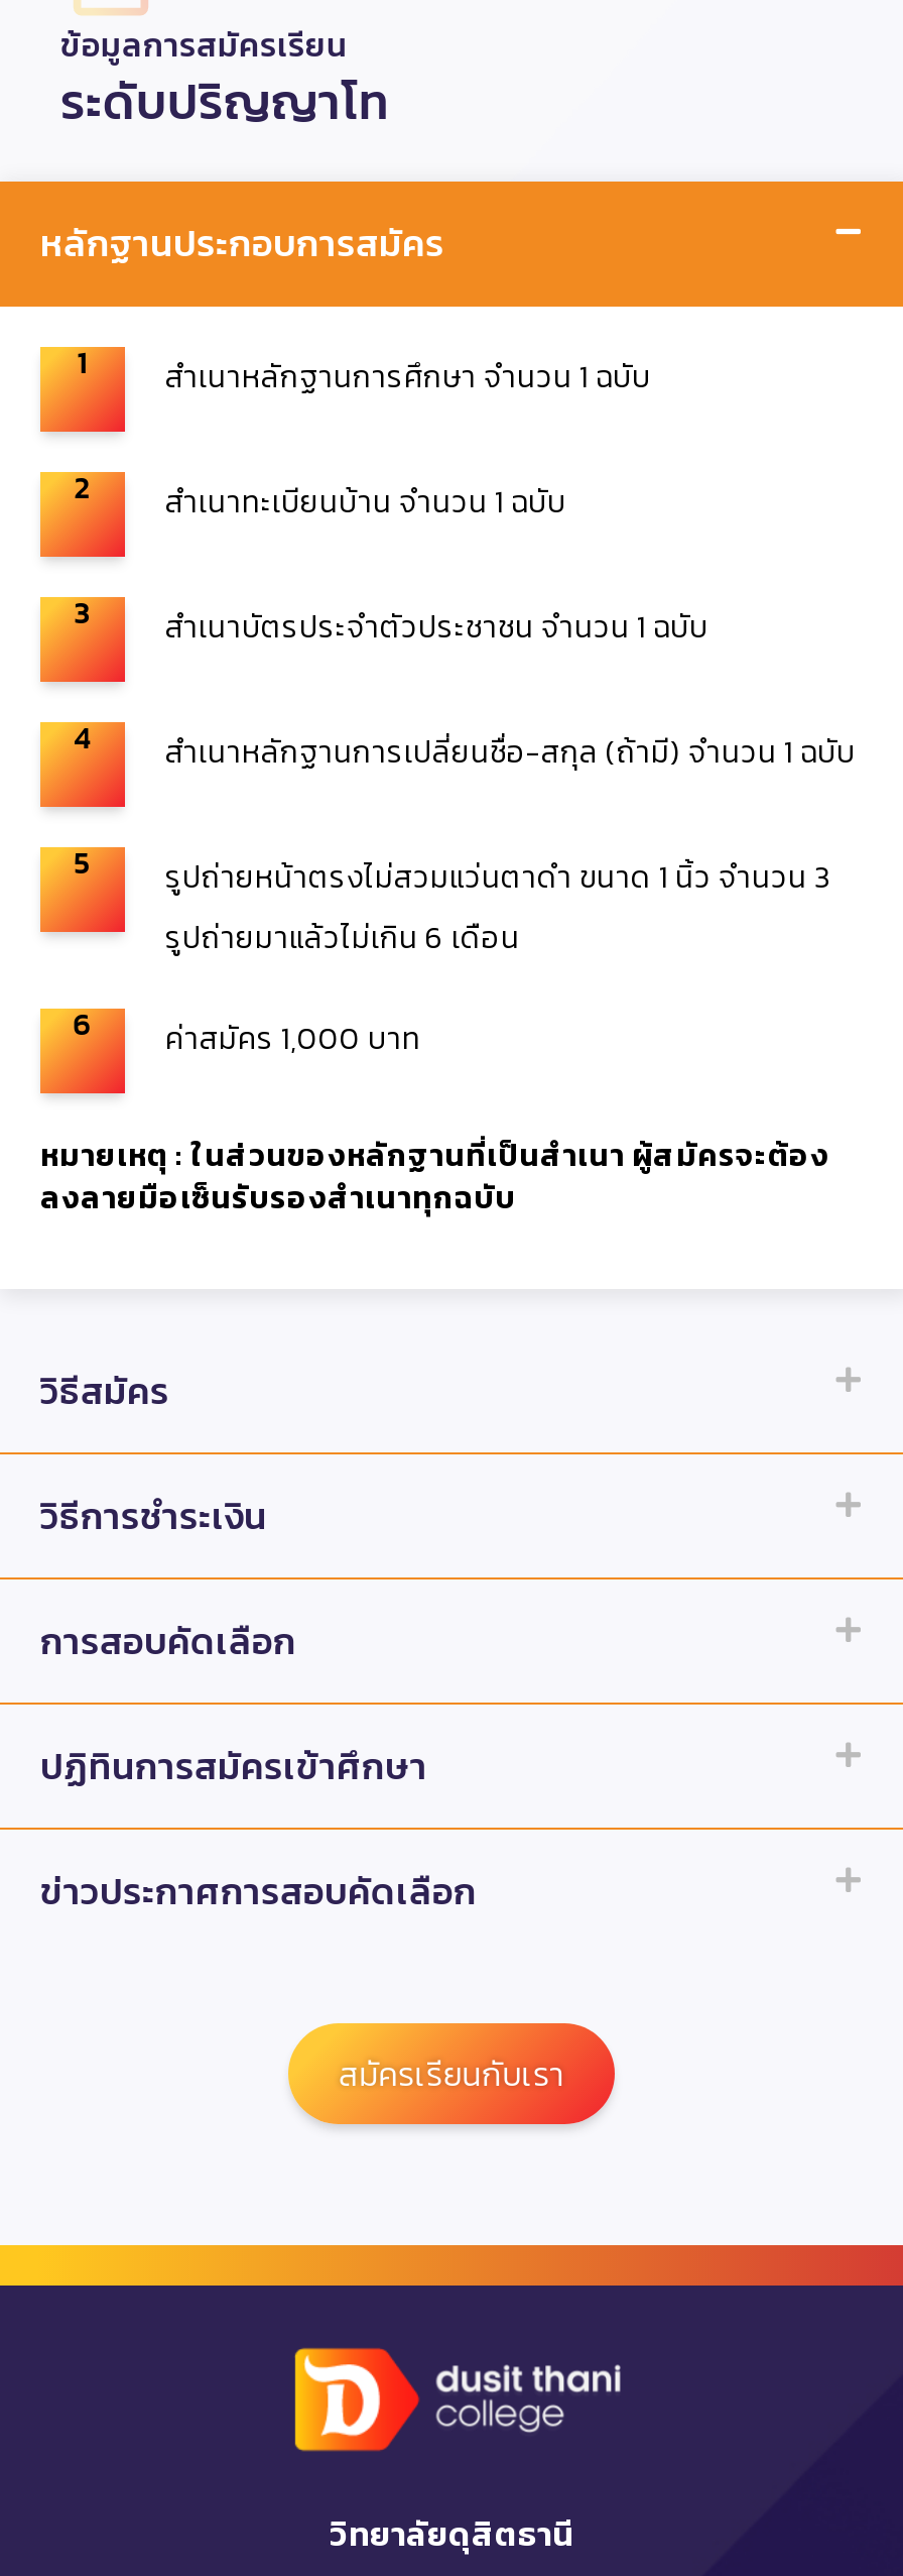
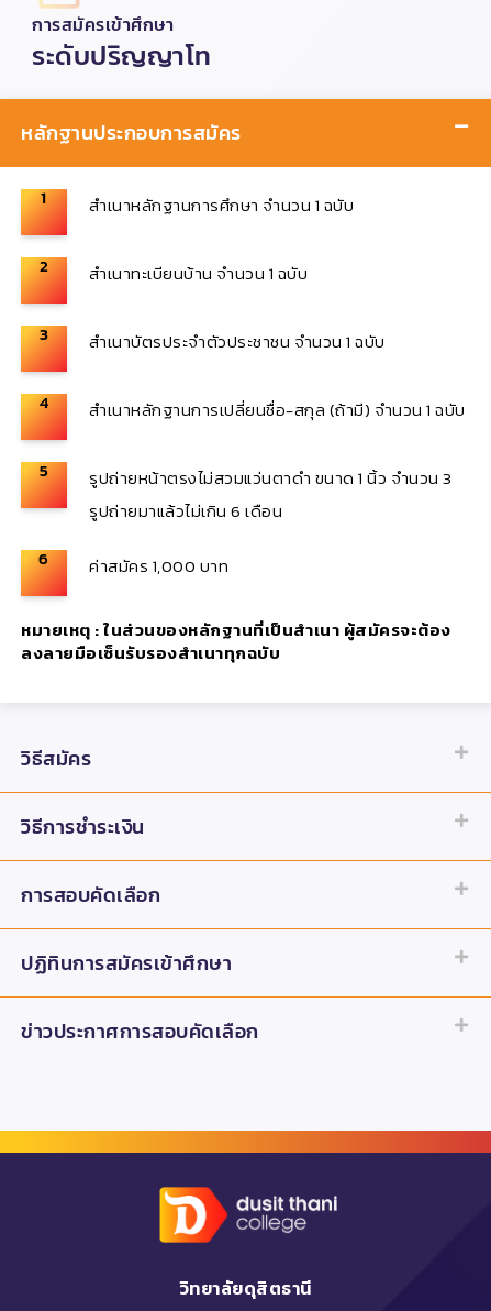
[60,21,348,69] ข้อมูลการสมัครเรียน -> [32,11,174,38] การสมัครเข้าศึกษา
[338,2050,565,2099] สมัครเรียนกับเรา -> none

